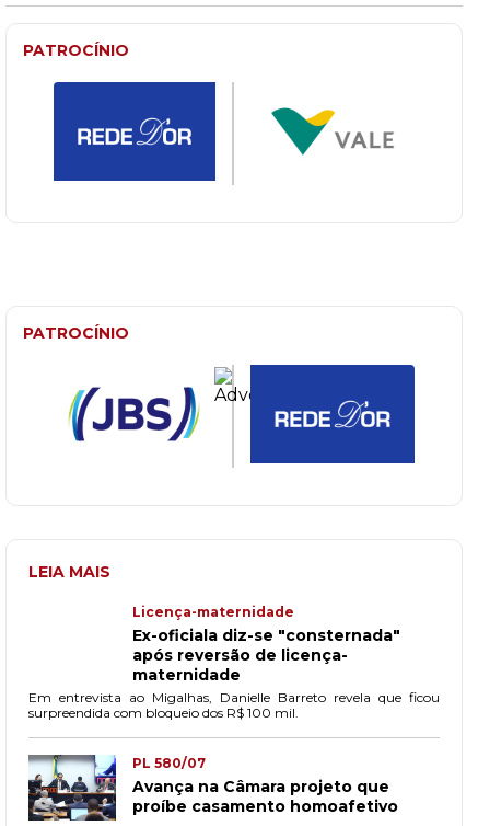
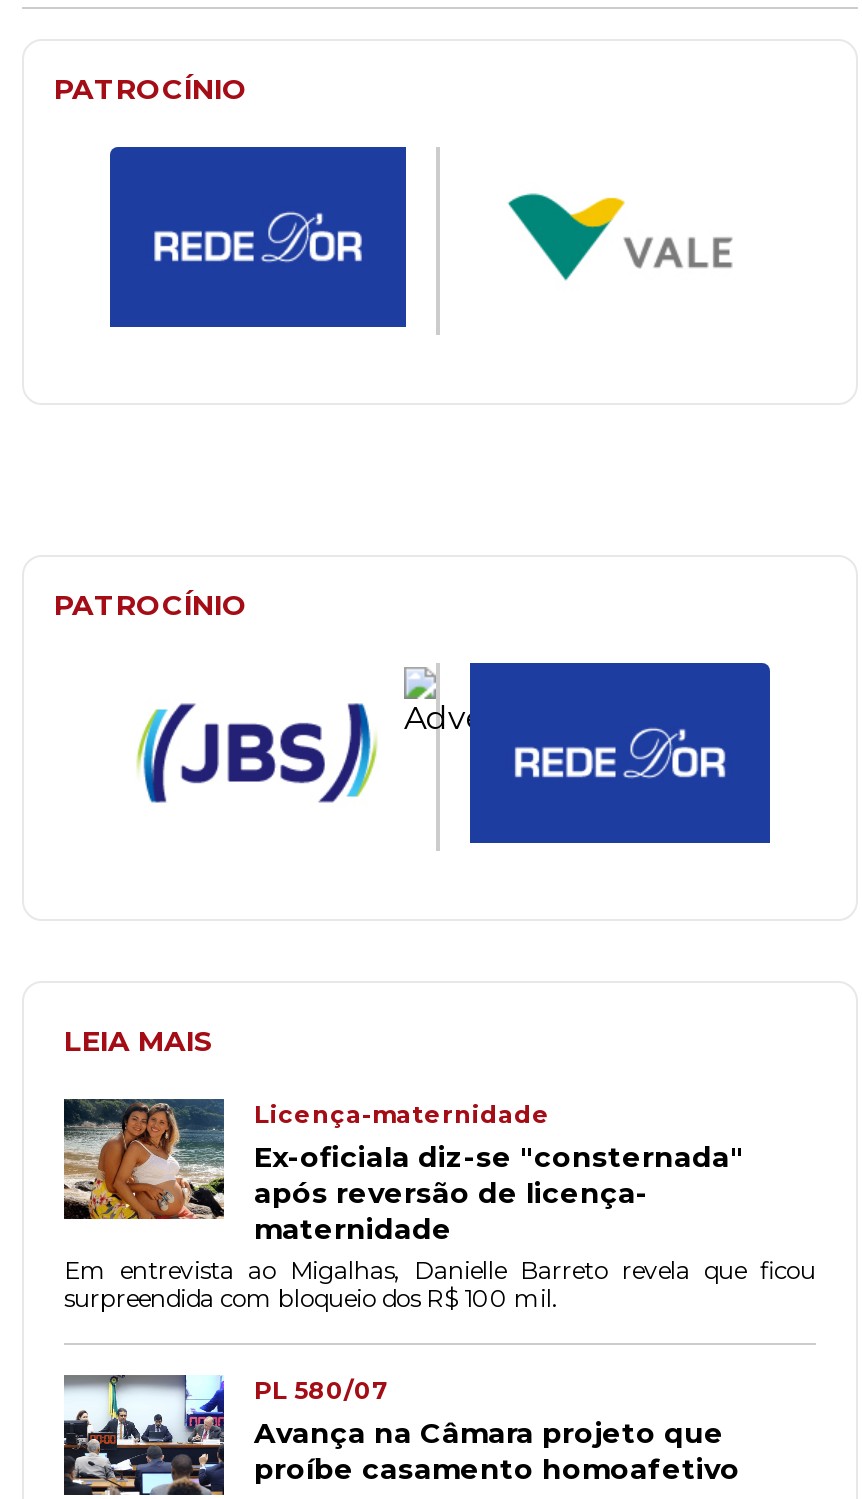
none -> [62,1097,226,1221] [image]

